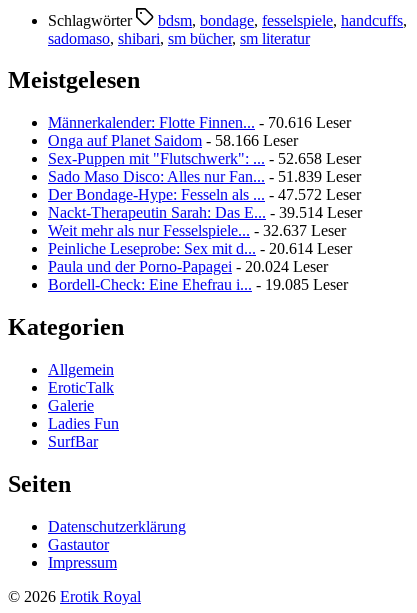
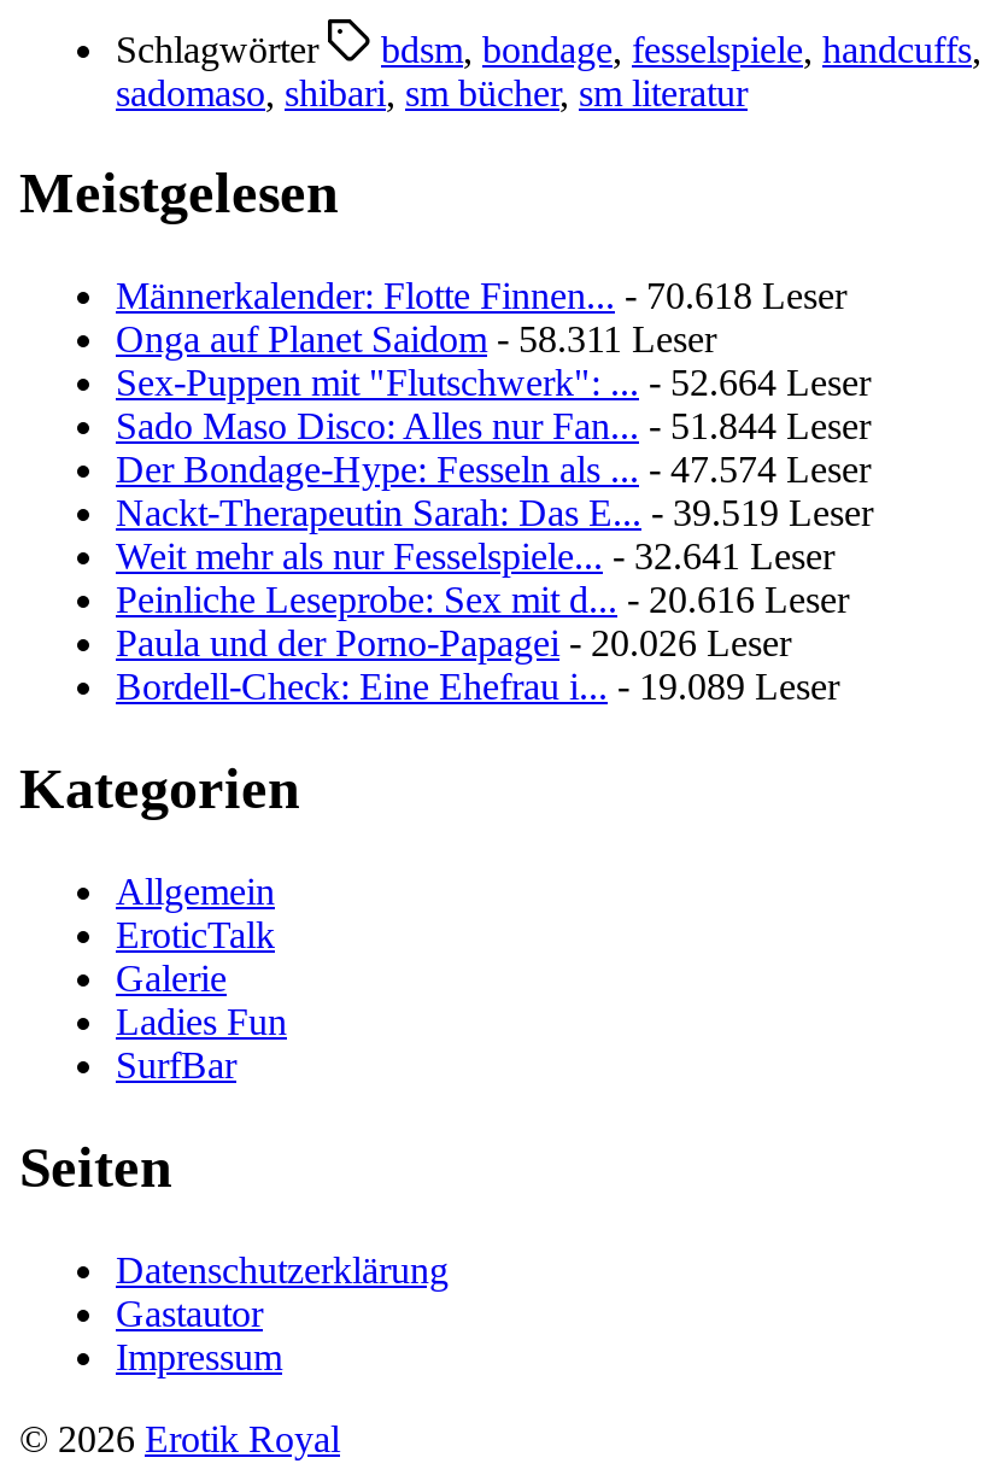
[48,114,351,131] Männerkalender: Flotte Finnen... - 70.616 Leser -> [116,276,846,317] Männerkalender: Flotte Finnen... - 70.618 Leser
[48,132,298,149] Onga auf Planet Saidom - 58.166 Leser -> [116,319,716,360] Onga auf Planet Saidom - 58.311 Leser
[48,150,361,167] Sex-Puppen mit "Flutschwerk": ... - 52.658 Leser -> [116,363,871,404] Sex-Puppen mit "Flutschwerk": ... - 52.664 Leser
[48,168,361,185] Sado Maso Disco: Alles nur Fan... - 51.839 Leser -> [116,406,871,447] Sado Maso Disco: Alles nur Fan... - 51.844 Leser
[48,186,361,203] Der Bondage-Hype: Fesseln als ... - 47.572 Leser -> [116,449,871,490] Der Bondage-Hype: Fesseln als ... - 47.574 Leser
[48,204,362,221] Nackt-Therapeutin Sarah: Das E... - 39.514 Leser -> [116,493,873,534] Nackt-Therapeutin Sarah: Das E... - 39.519 Leser
[48,222,346,239] Weit mehr als nur Fesselspiele... - 32.637 Leser -> [116,536,834,577] Weit mehr als nur Fesselspiele... - 32.641 Leser
[48,240,352,257] Peinliche Leseprobe: Sex mit d... - 20.614 Leser -> [116,580,849,621] Peinliche Leseprobe: Sex mit d... - 20.616 Leser
[48,258,328,275] Paula und der Porno-Papagei - 20.024 Leser -> [116,623,791,664] Paula und der Porno-Papagei - 20.026 Leser
[48,276,348,293] Bordell-Check: Eine Ehefrau i... - 19.085 Leser -> [116,666,839,707] Bordell-Check: Eine Ehefrau i... - 19.089 Leser

